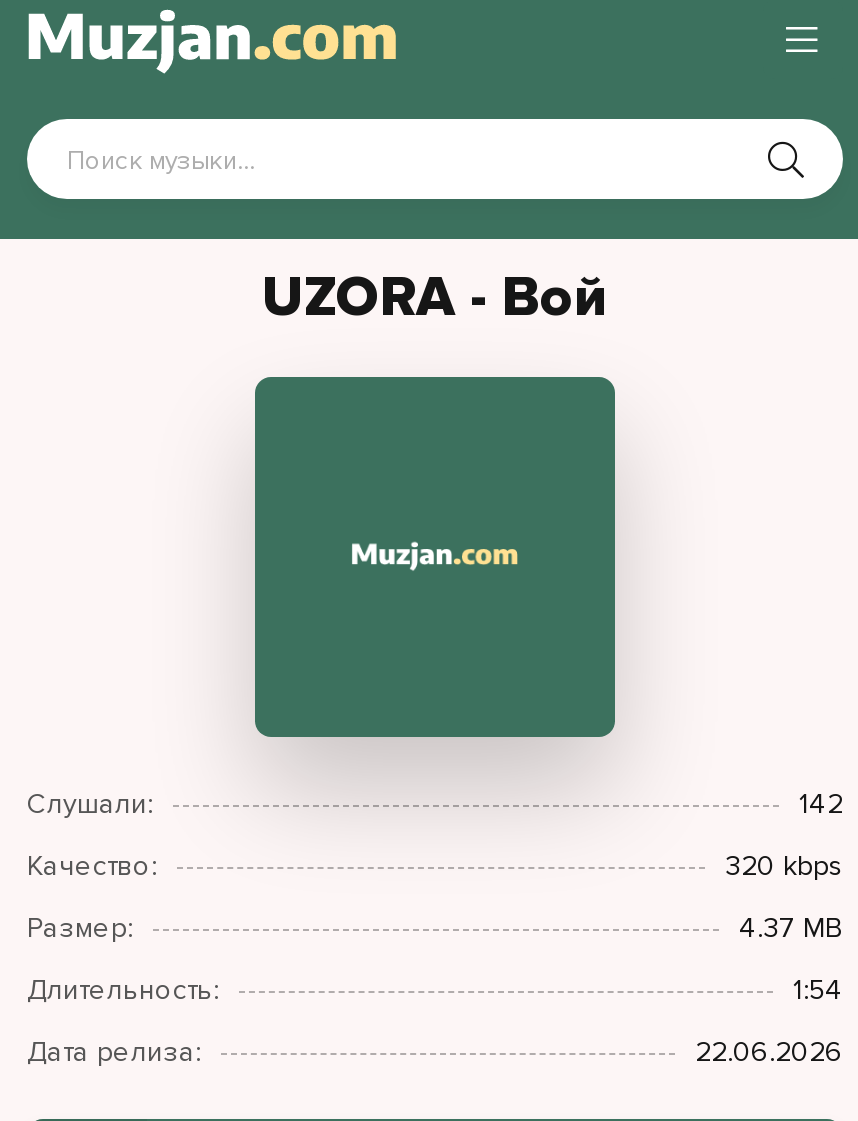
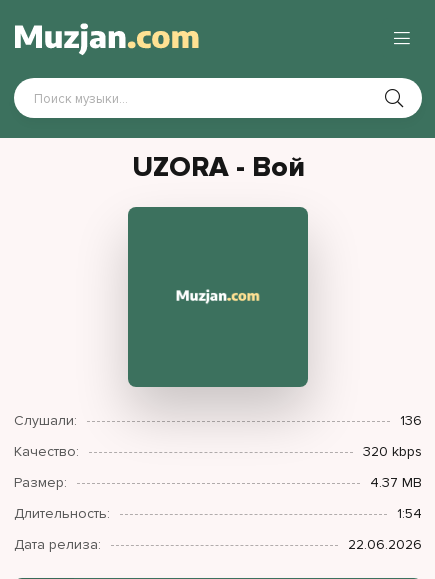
[799,787,843,821] 142 -> [400,412,422,429] 136

